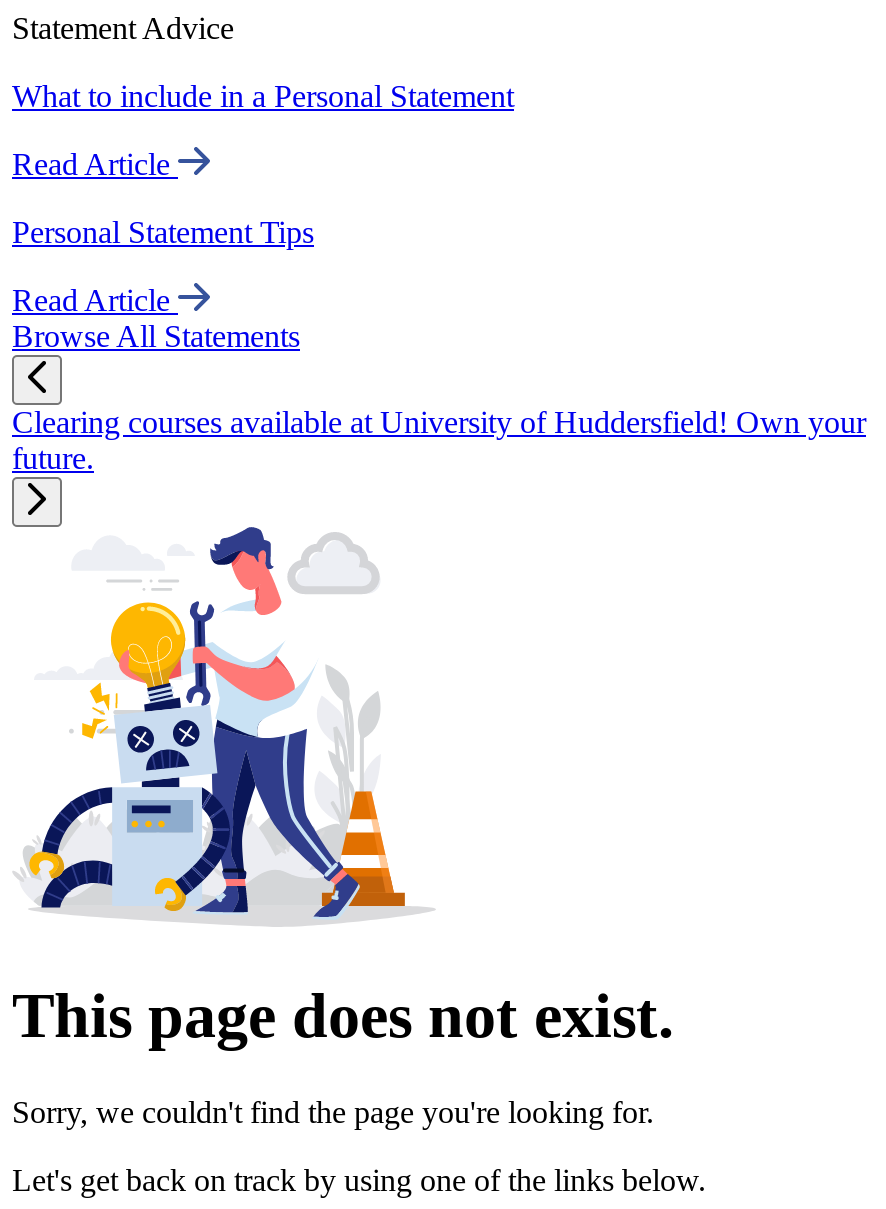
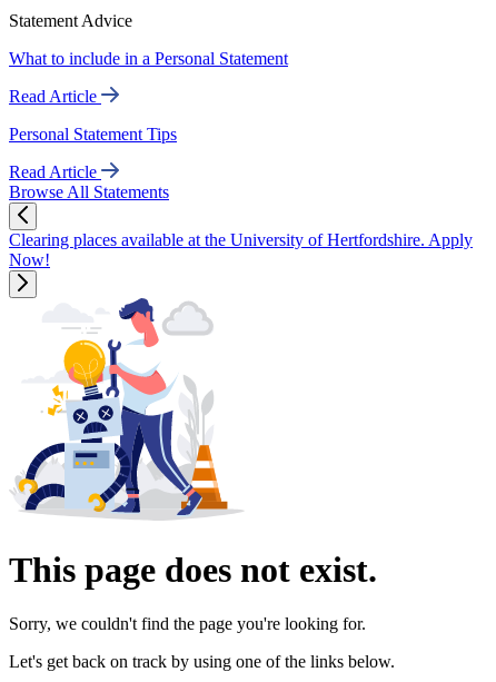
[12,405,866,475] Clearing courses available at University of Huddersfield! Own your | future. -> [9,230,473,269] Clearing places available at the University of Hertfordshire. Apply | Now!

